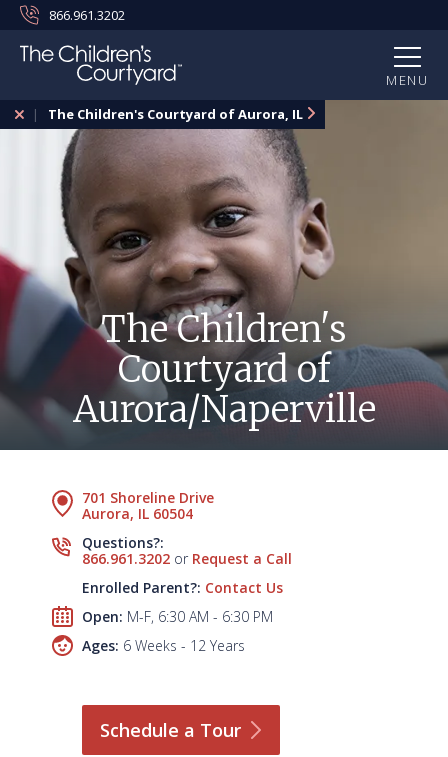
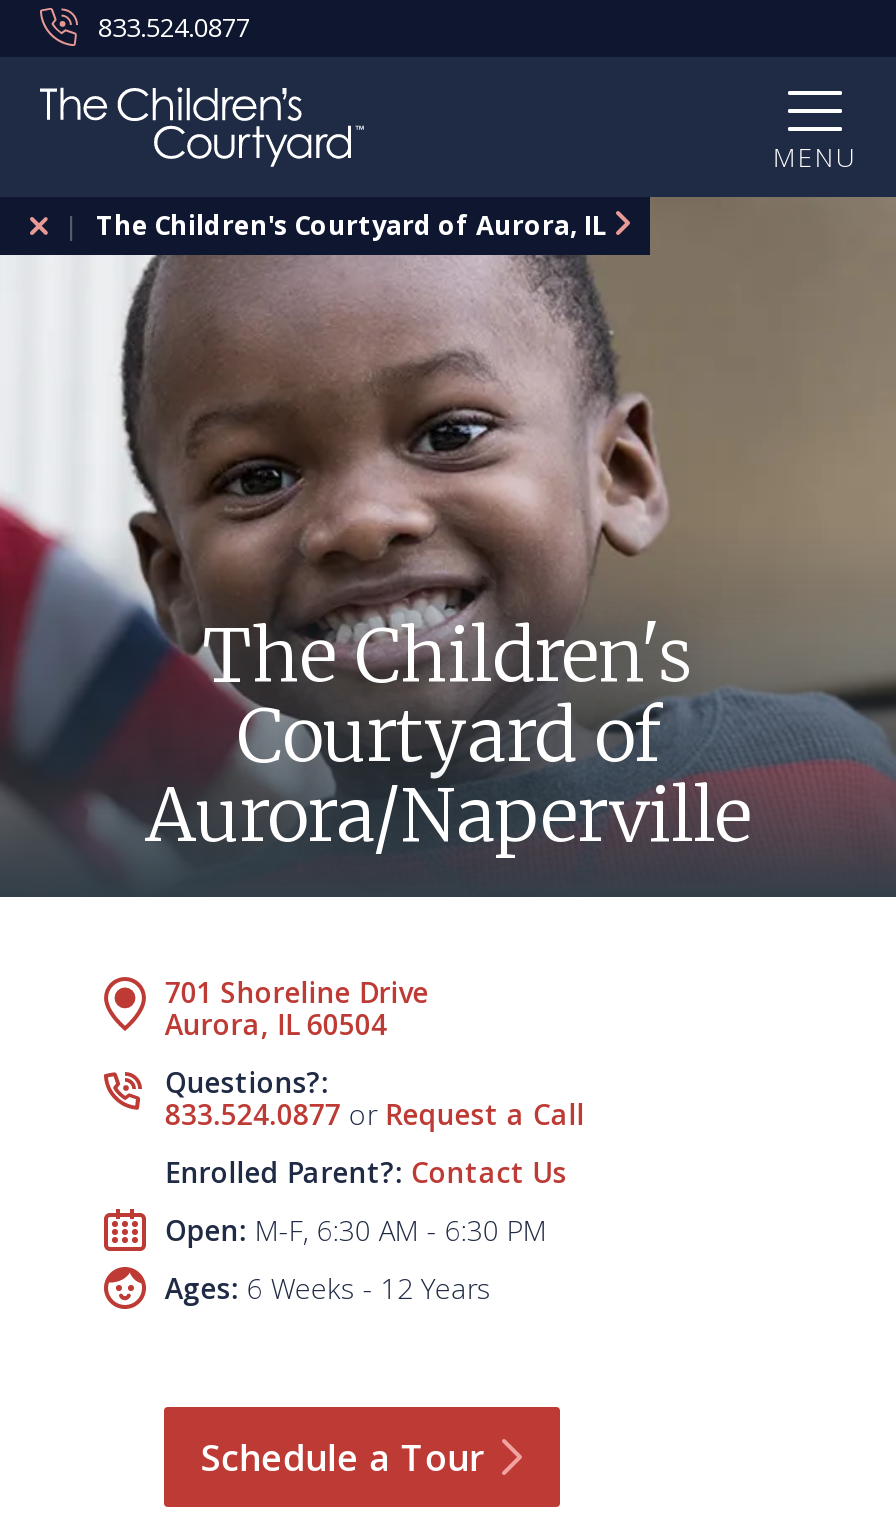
[49,6,125,24] 866.961.3202 -> [98,9,250,45] 833.524.0877
[82,549,292,568] 866.961.3202 or Request a Call -> [165,1095,585,1133] 833.524.0877 or Request a Call

